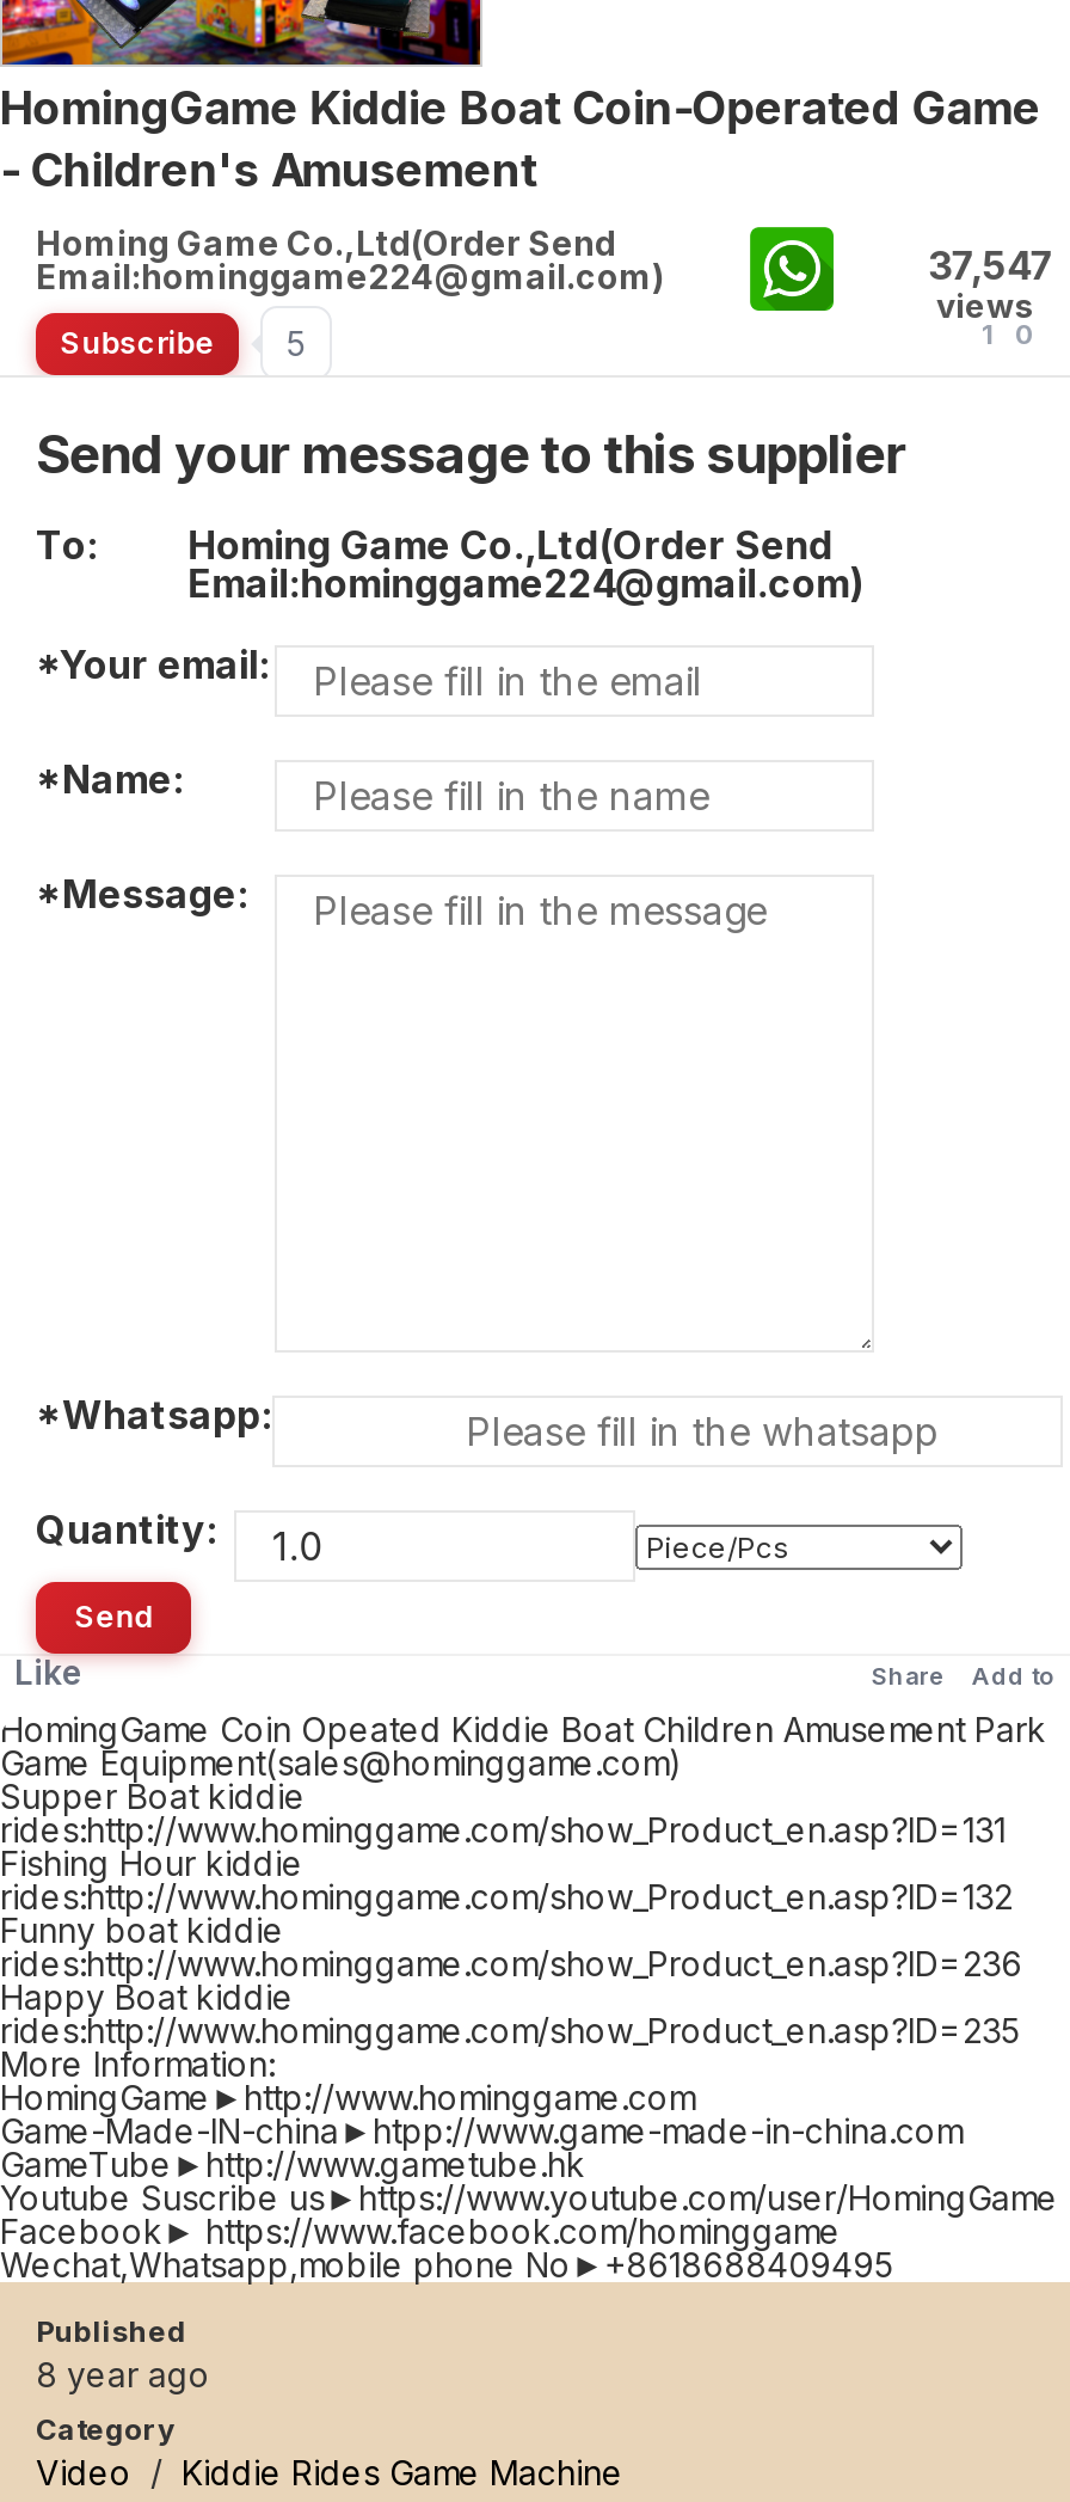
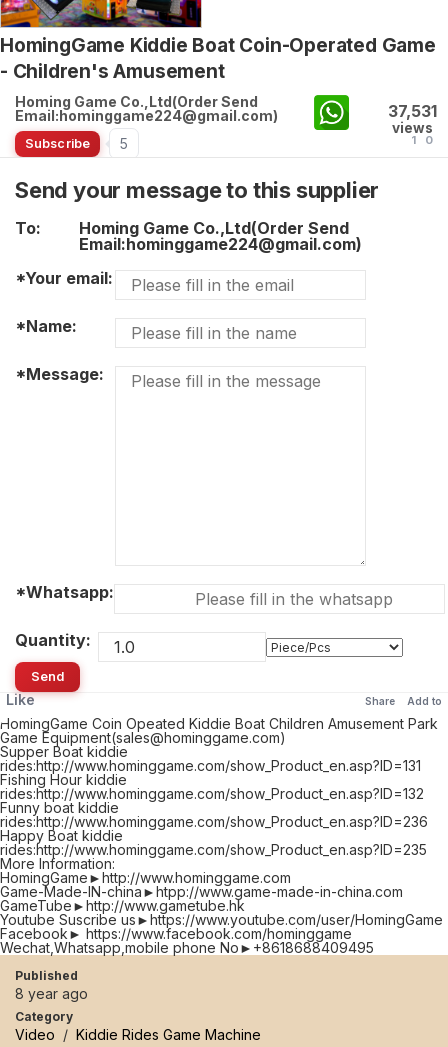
[927,242,1054,290] 37,547 -> [388,101,437,121] 37,531

